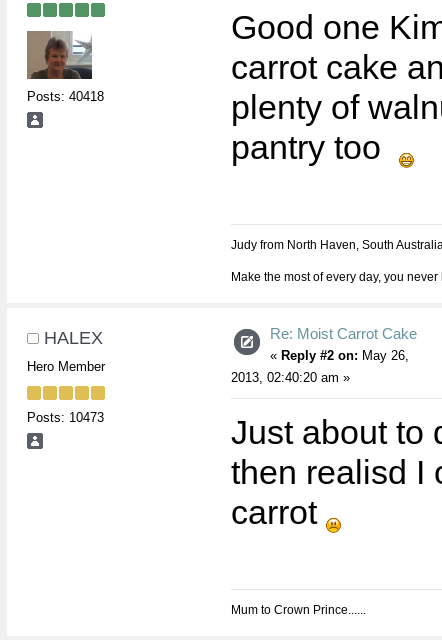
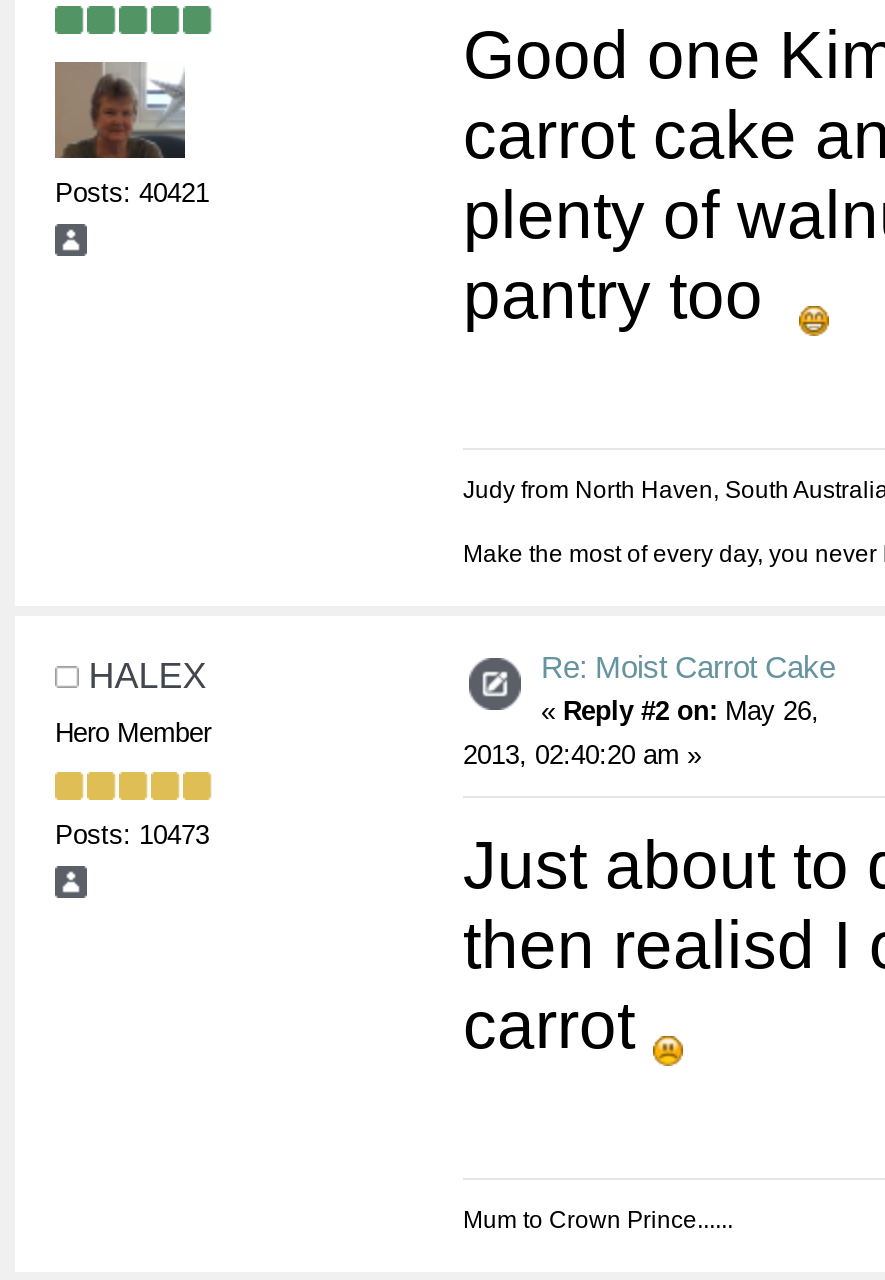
[27,89,104,104] Posts: 40418 -> [55,178,209,208] Posts: 40421

